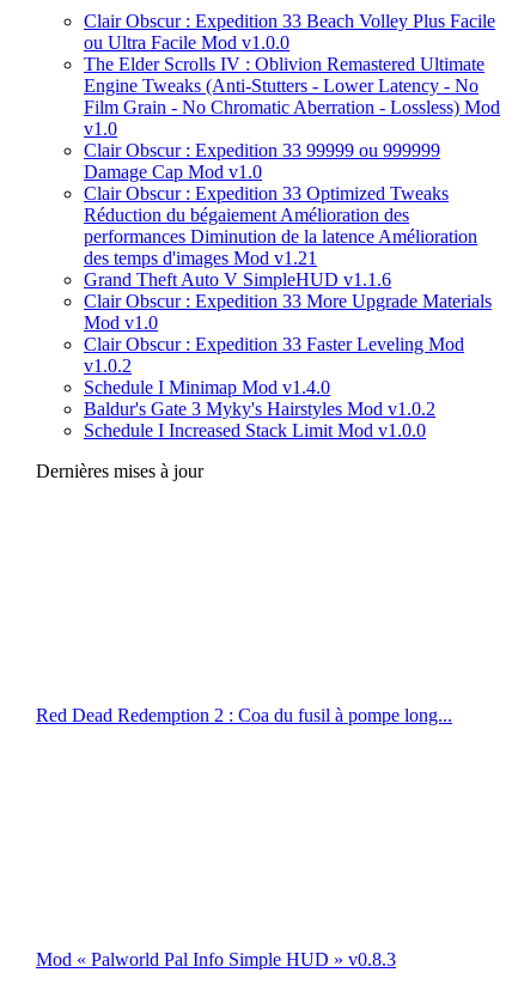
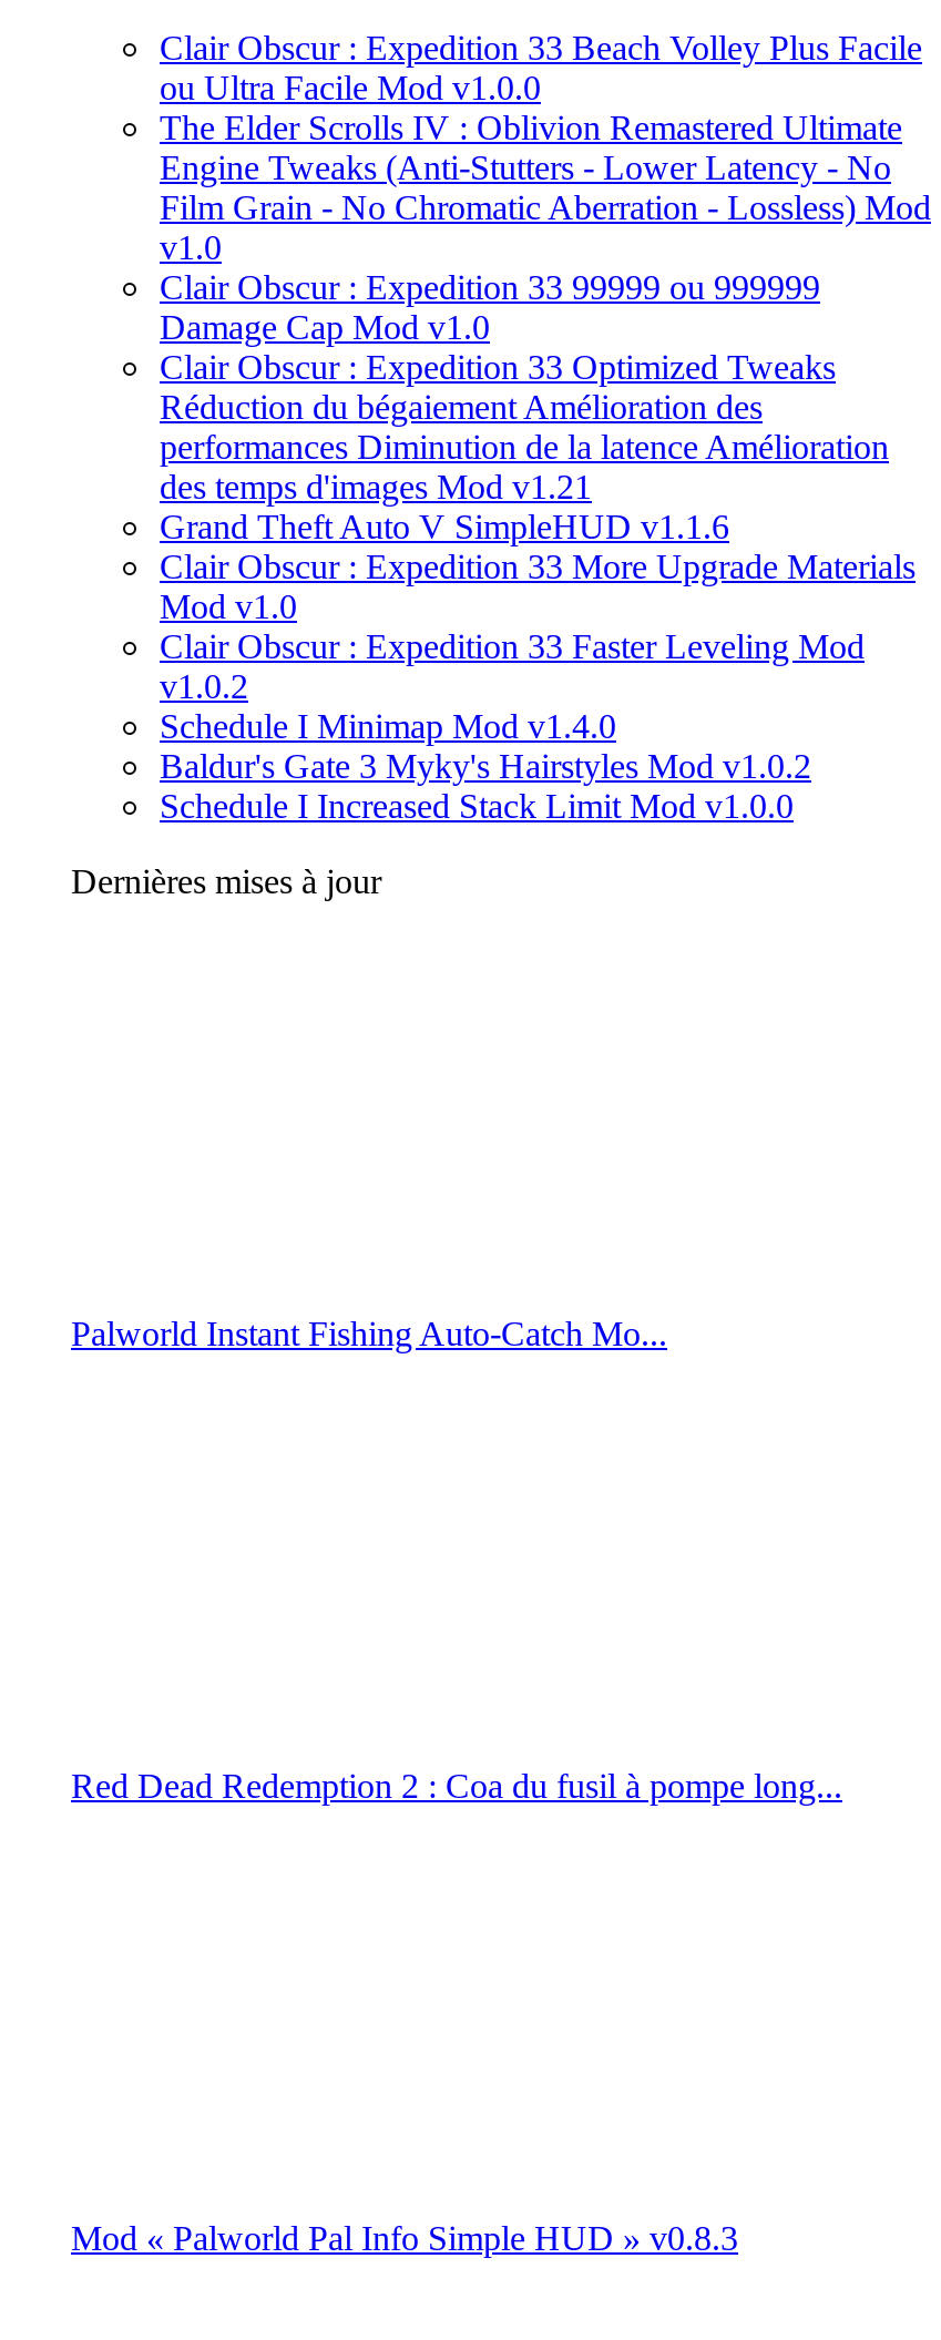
none -> [71,1315,667,1352] Palworld Instant Fishing Auto-Catch Mo...

